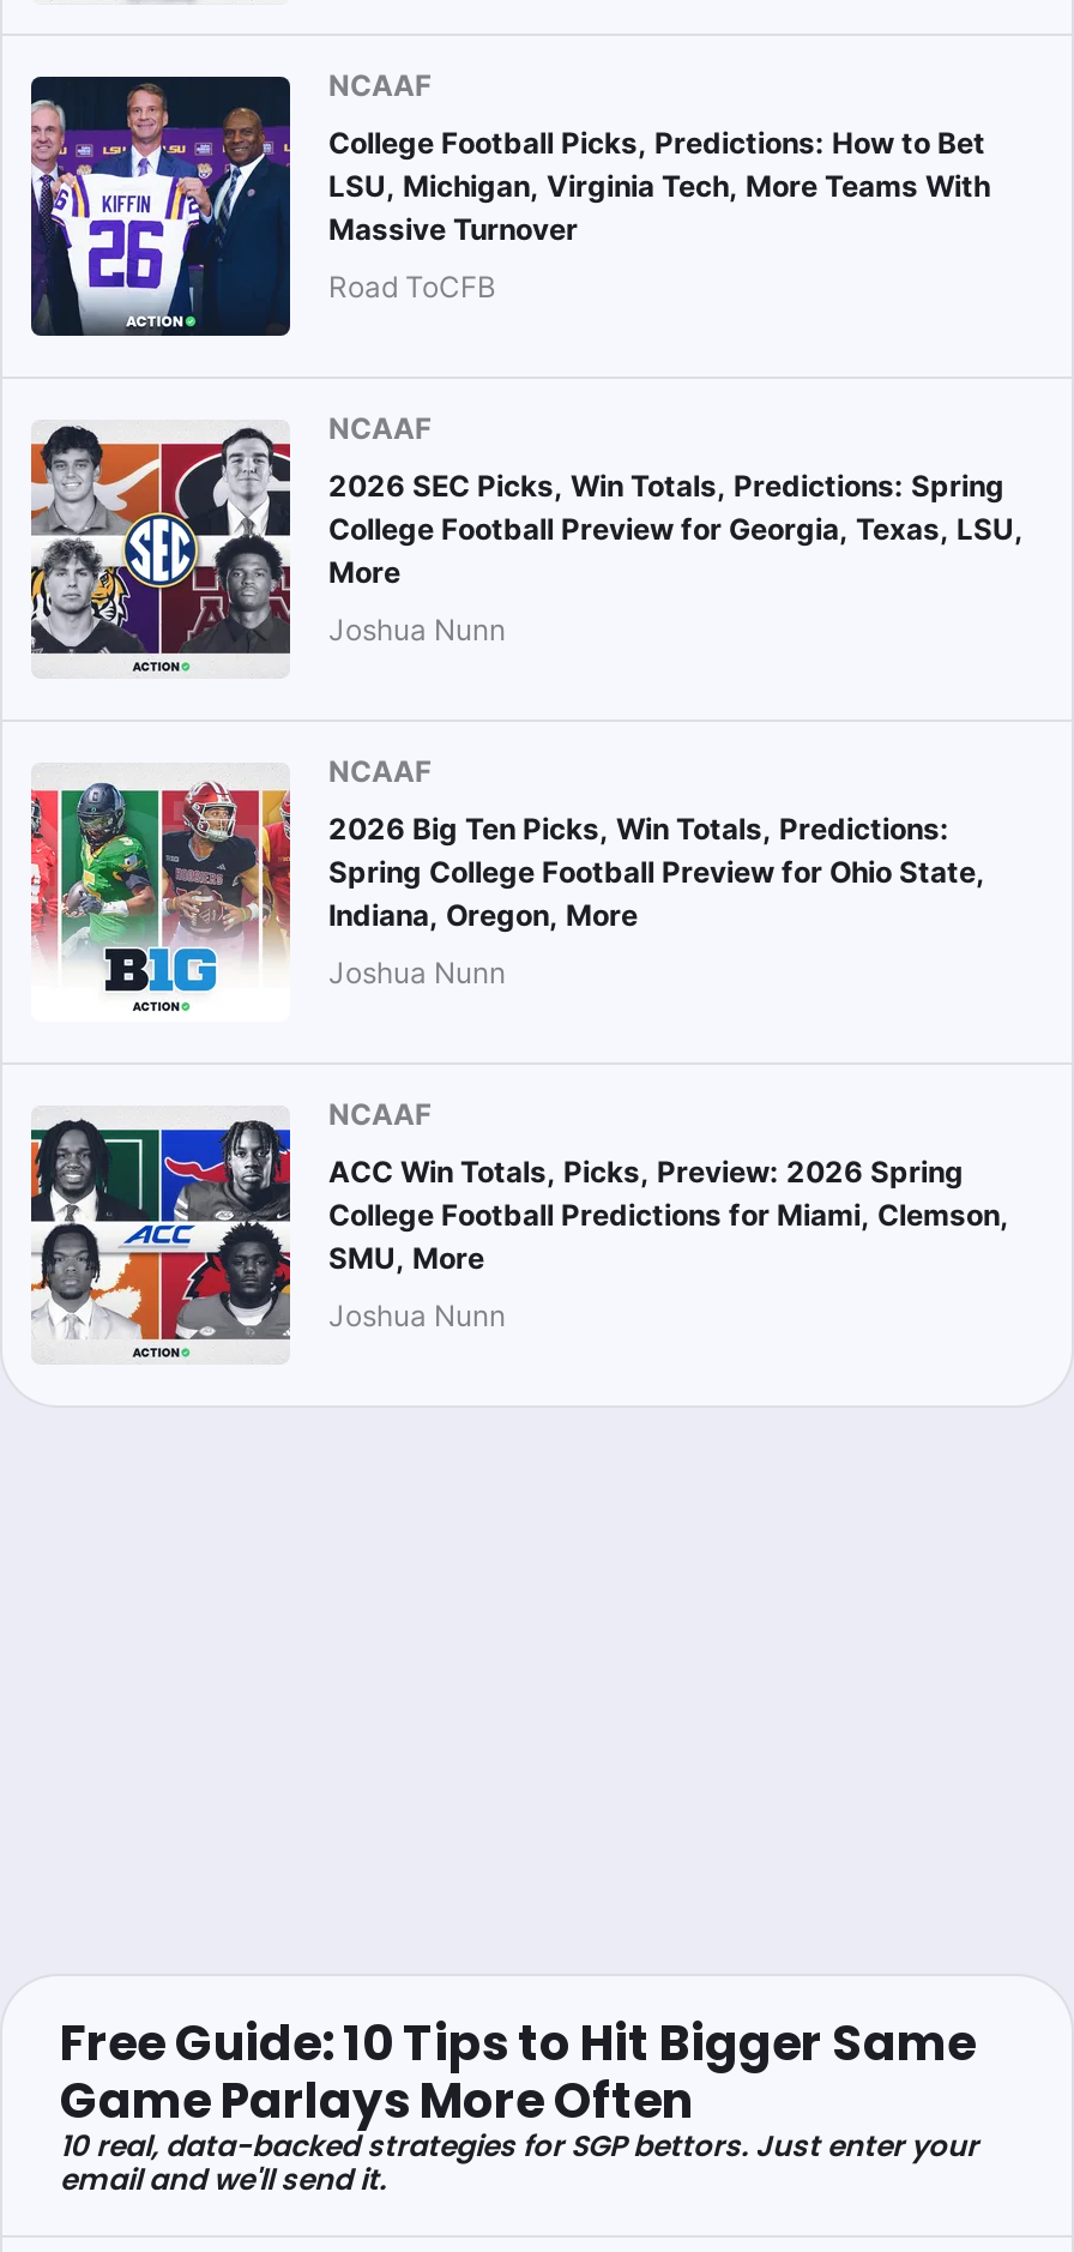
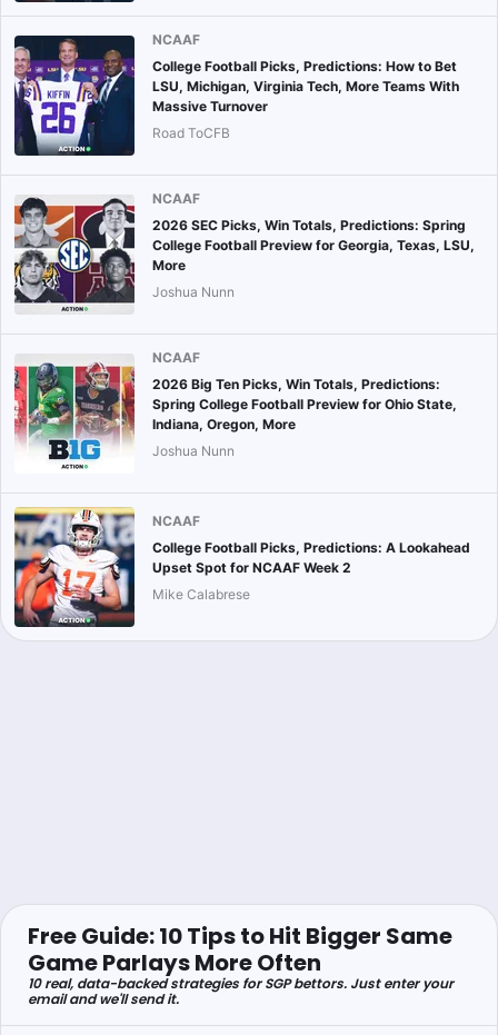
[29,1094,1009,1360] [image] | ACC Win Totals, Picks, Preview: 2026 Spring | College Football Predictions for Miami, Clemson, | SMU, More -> [13,506,470,628] [image] | College Football Picks, Predictions: A Lookahead | Upset Spot for NCAAF Week 2
[328,1297,506,1333] Joshua Nunn -> [152,586,250,603] Mike Calabrese

